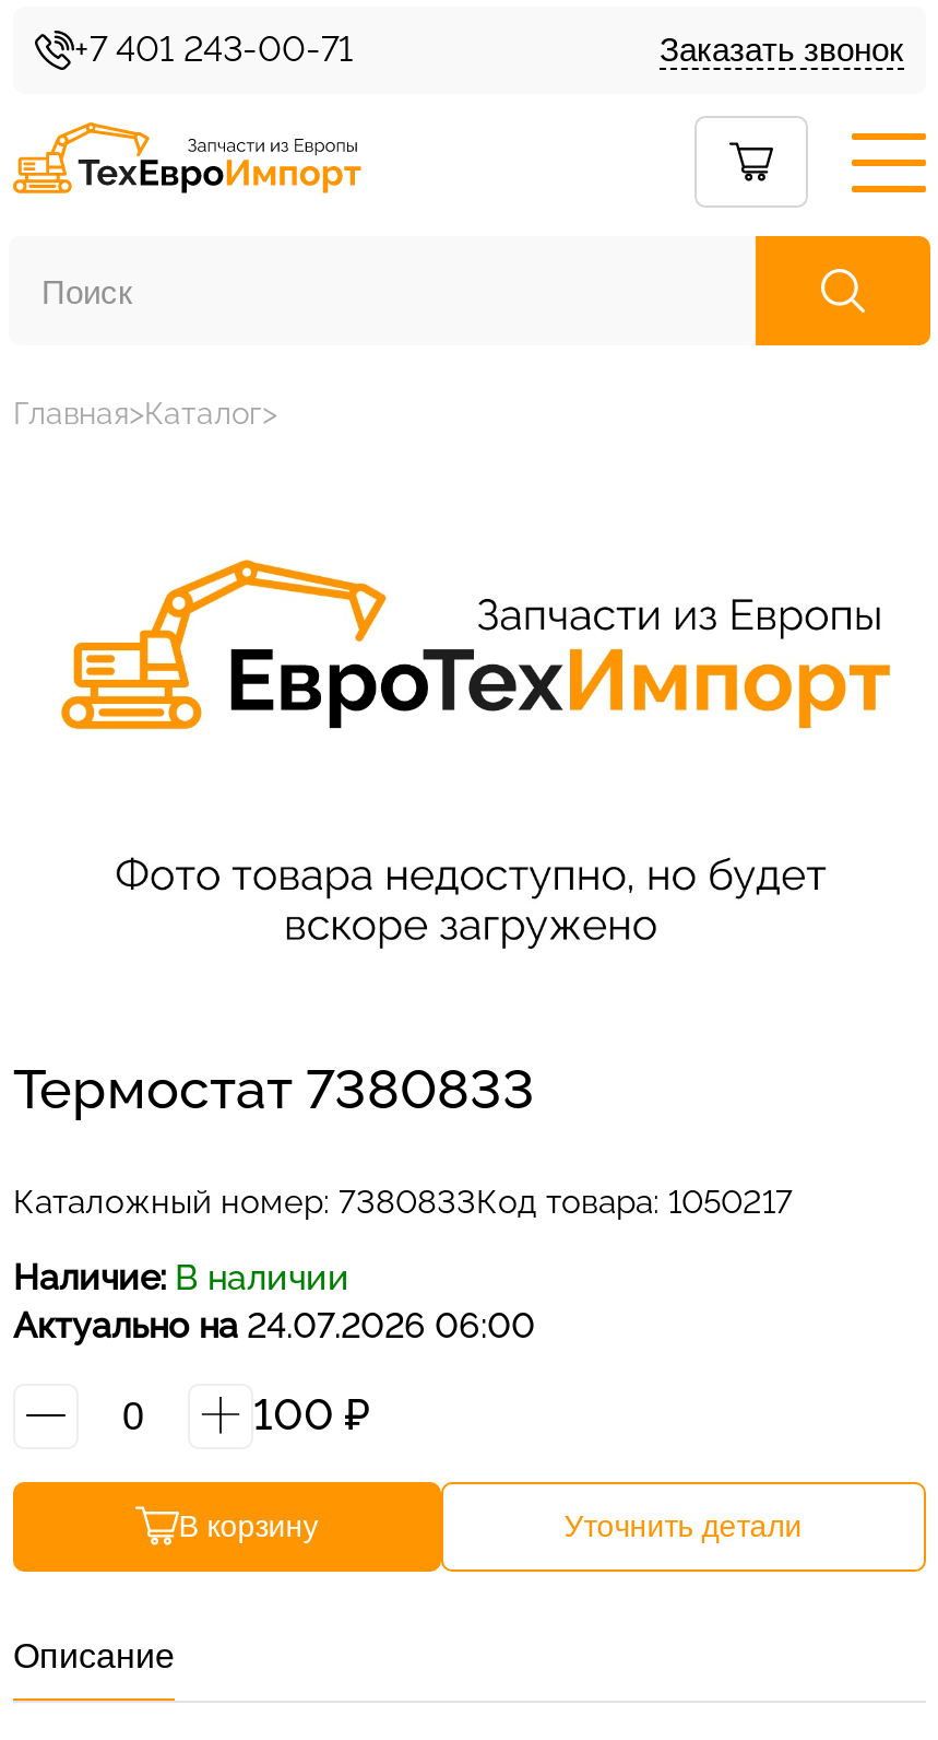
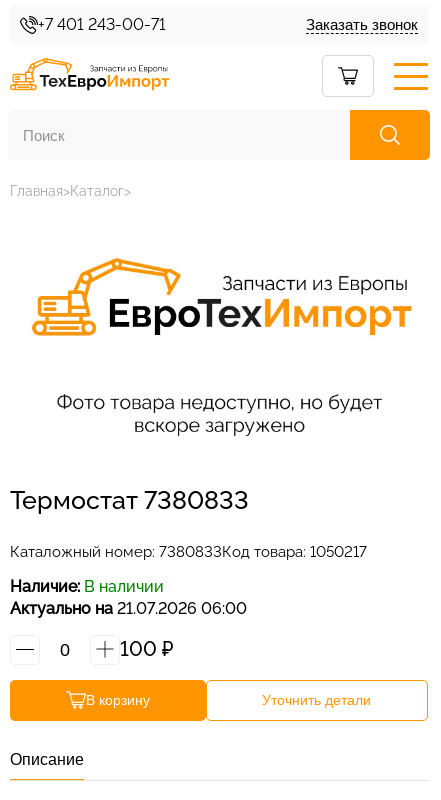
[13,1304,535,1346] Актуально на 24.07.2026 06:00 -> [10,599,247,618] Актуально на 21.07.2026 06:00

